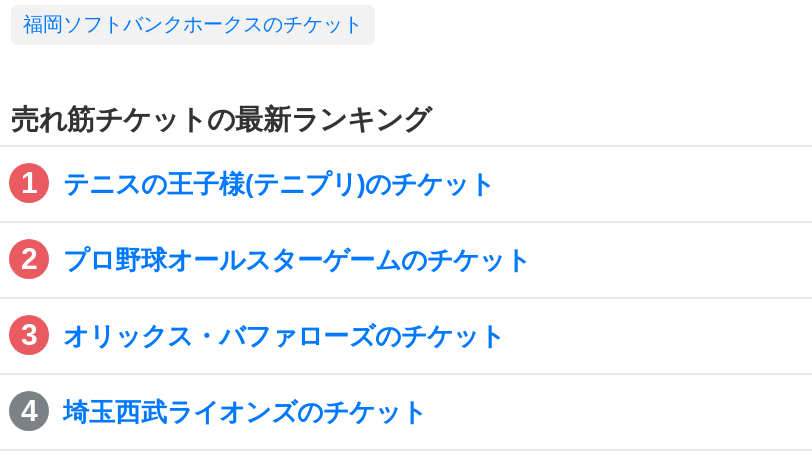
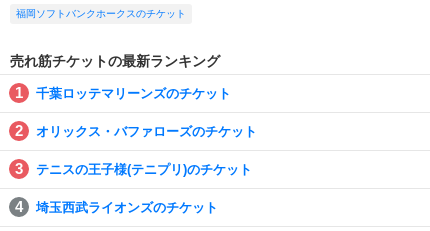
moved [63,170,495,200] -> [36,162,252,177]: テニスの王子様(テニプリ)のチケット
[63,246,531,276] プロ野球オールスターゲームのチケット -> [36,86,231,101] 千葉ロッテマリーンズのチケット
moved [63,322,505,352] -> [36,124,257,139]: オリックス・バファローズのチケット

